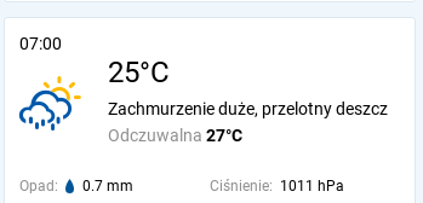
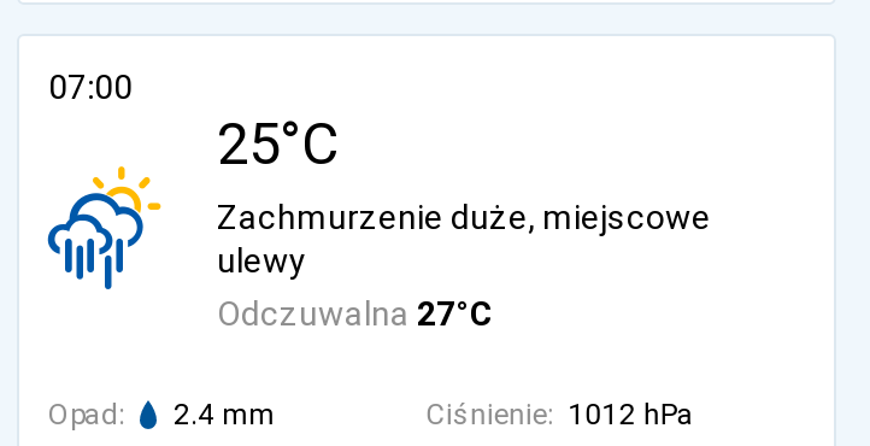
[18,75,388,132] [image] | Zachmurzenie duże, przelotny deszcz -> [46,166,711,292] [image] | Zachmurzenie duże, miejscowe | ulewy
[19,178,133,195] Opad: 0.7 mm -> [48,398,275,432] Opad: 2.4 mm
[210,178,344,195] Ciśnienie: 1011 hPa -> [426,398,694,432] Ciśnienie: 1012 hPa

